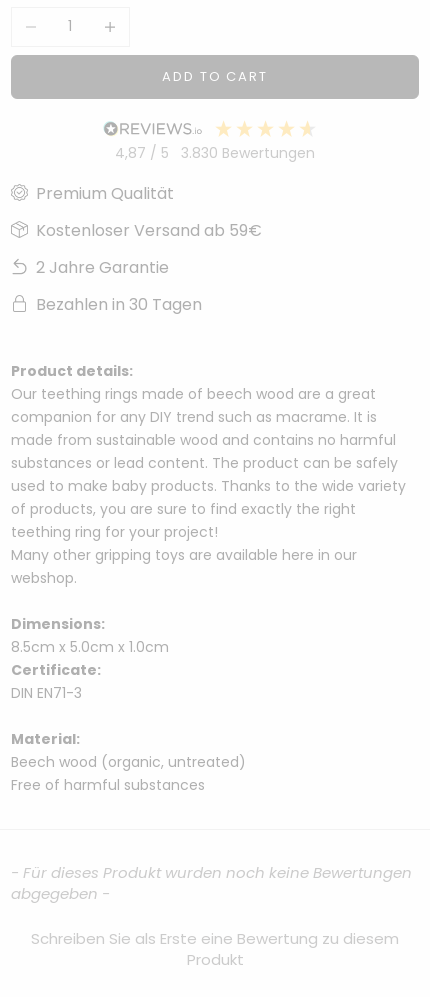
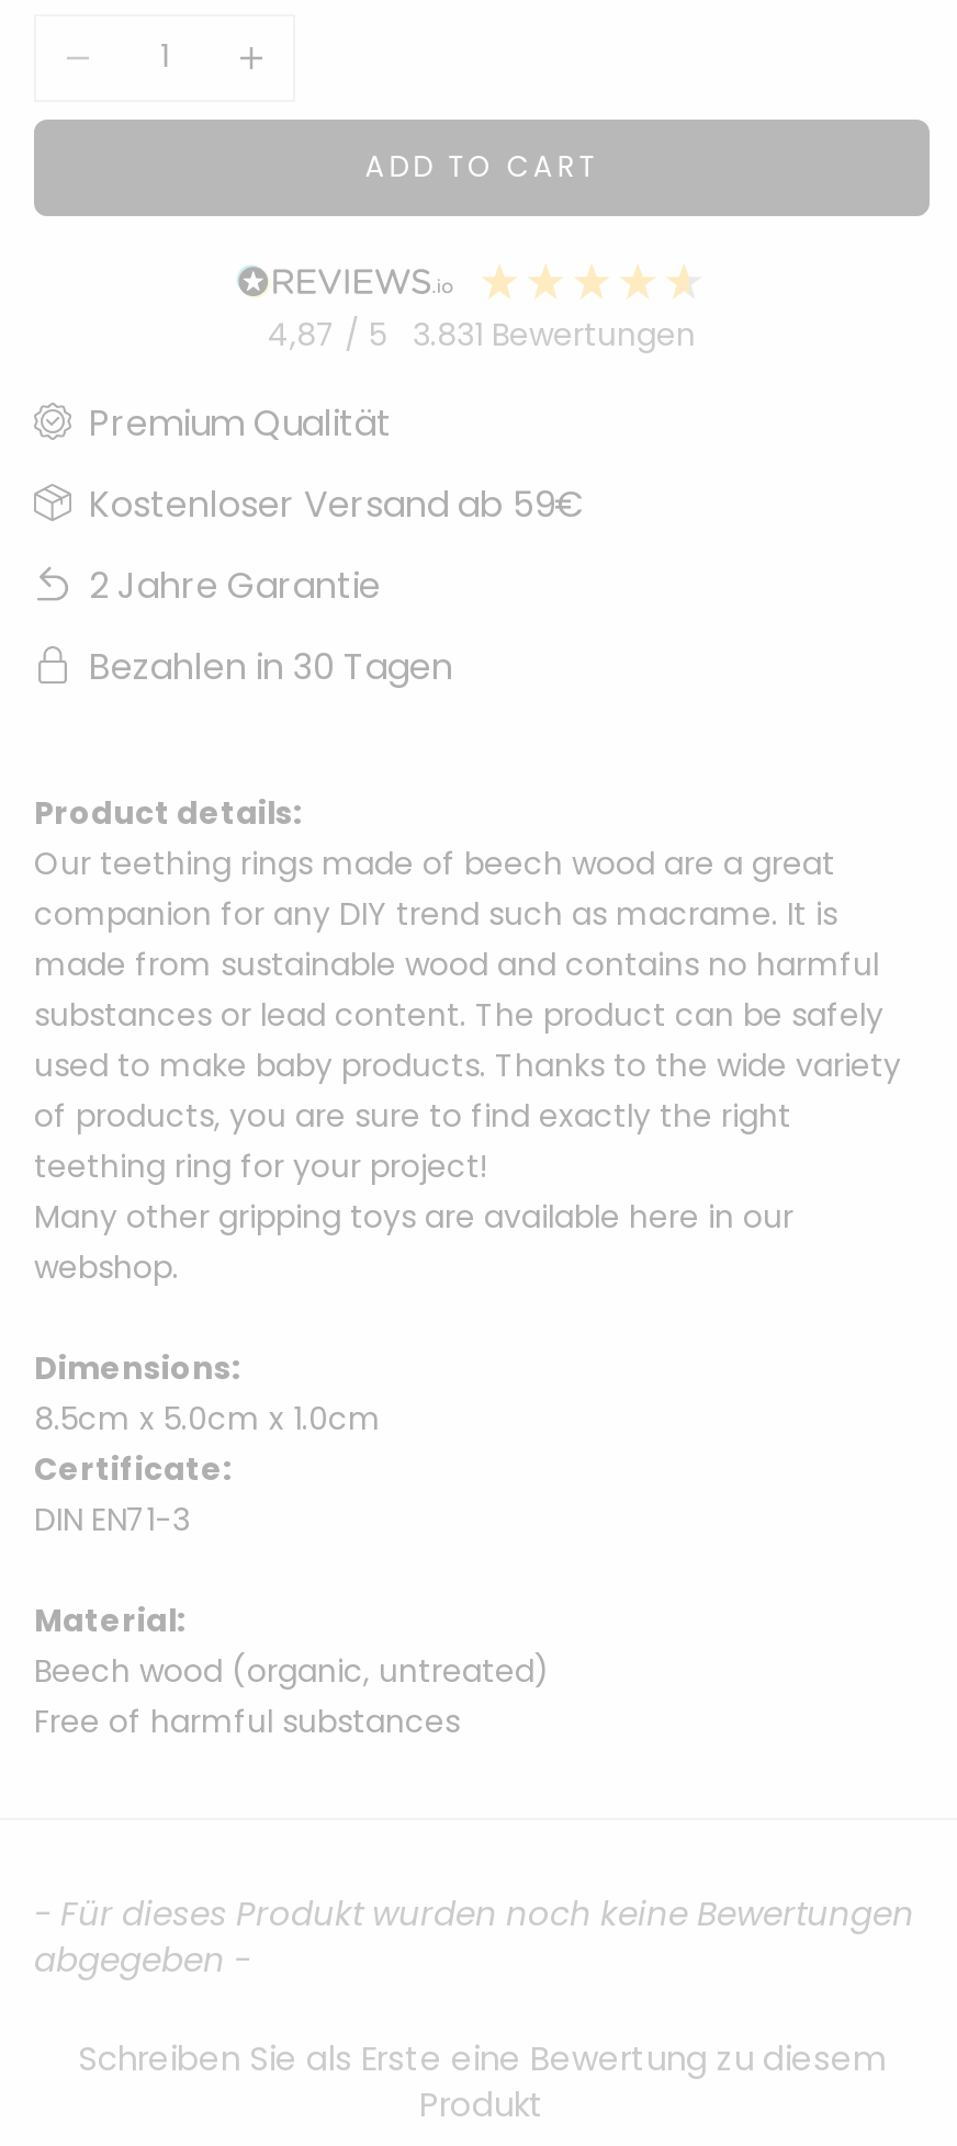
[115,143,315,163] 4,87 / 5 3.830 Bewertungen -> [268,312,696,356] 4,87 / 5 3.831 Bewertungen

